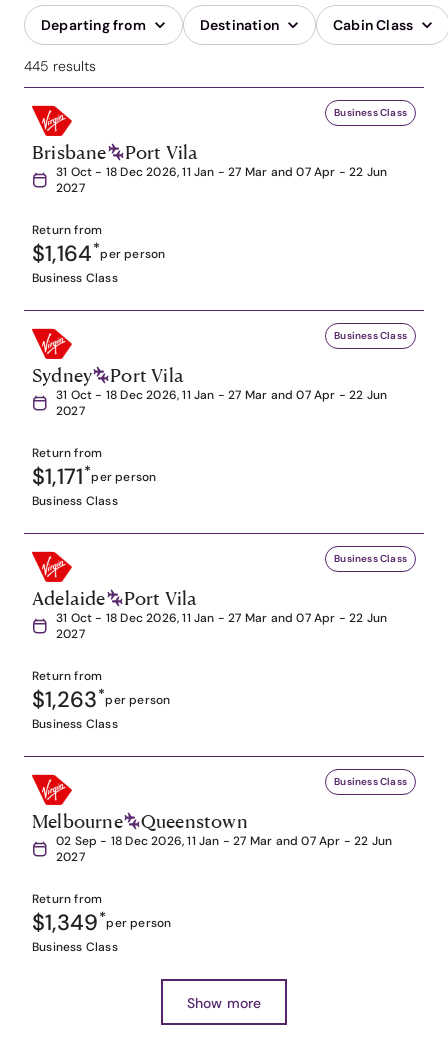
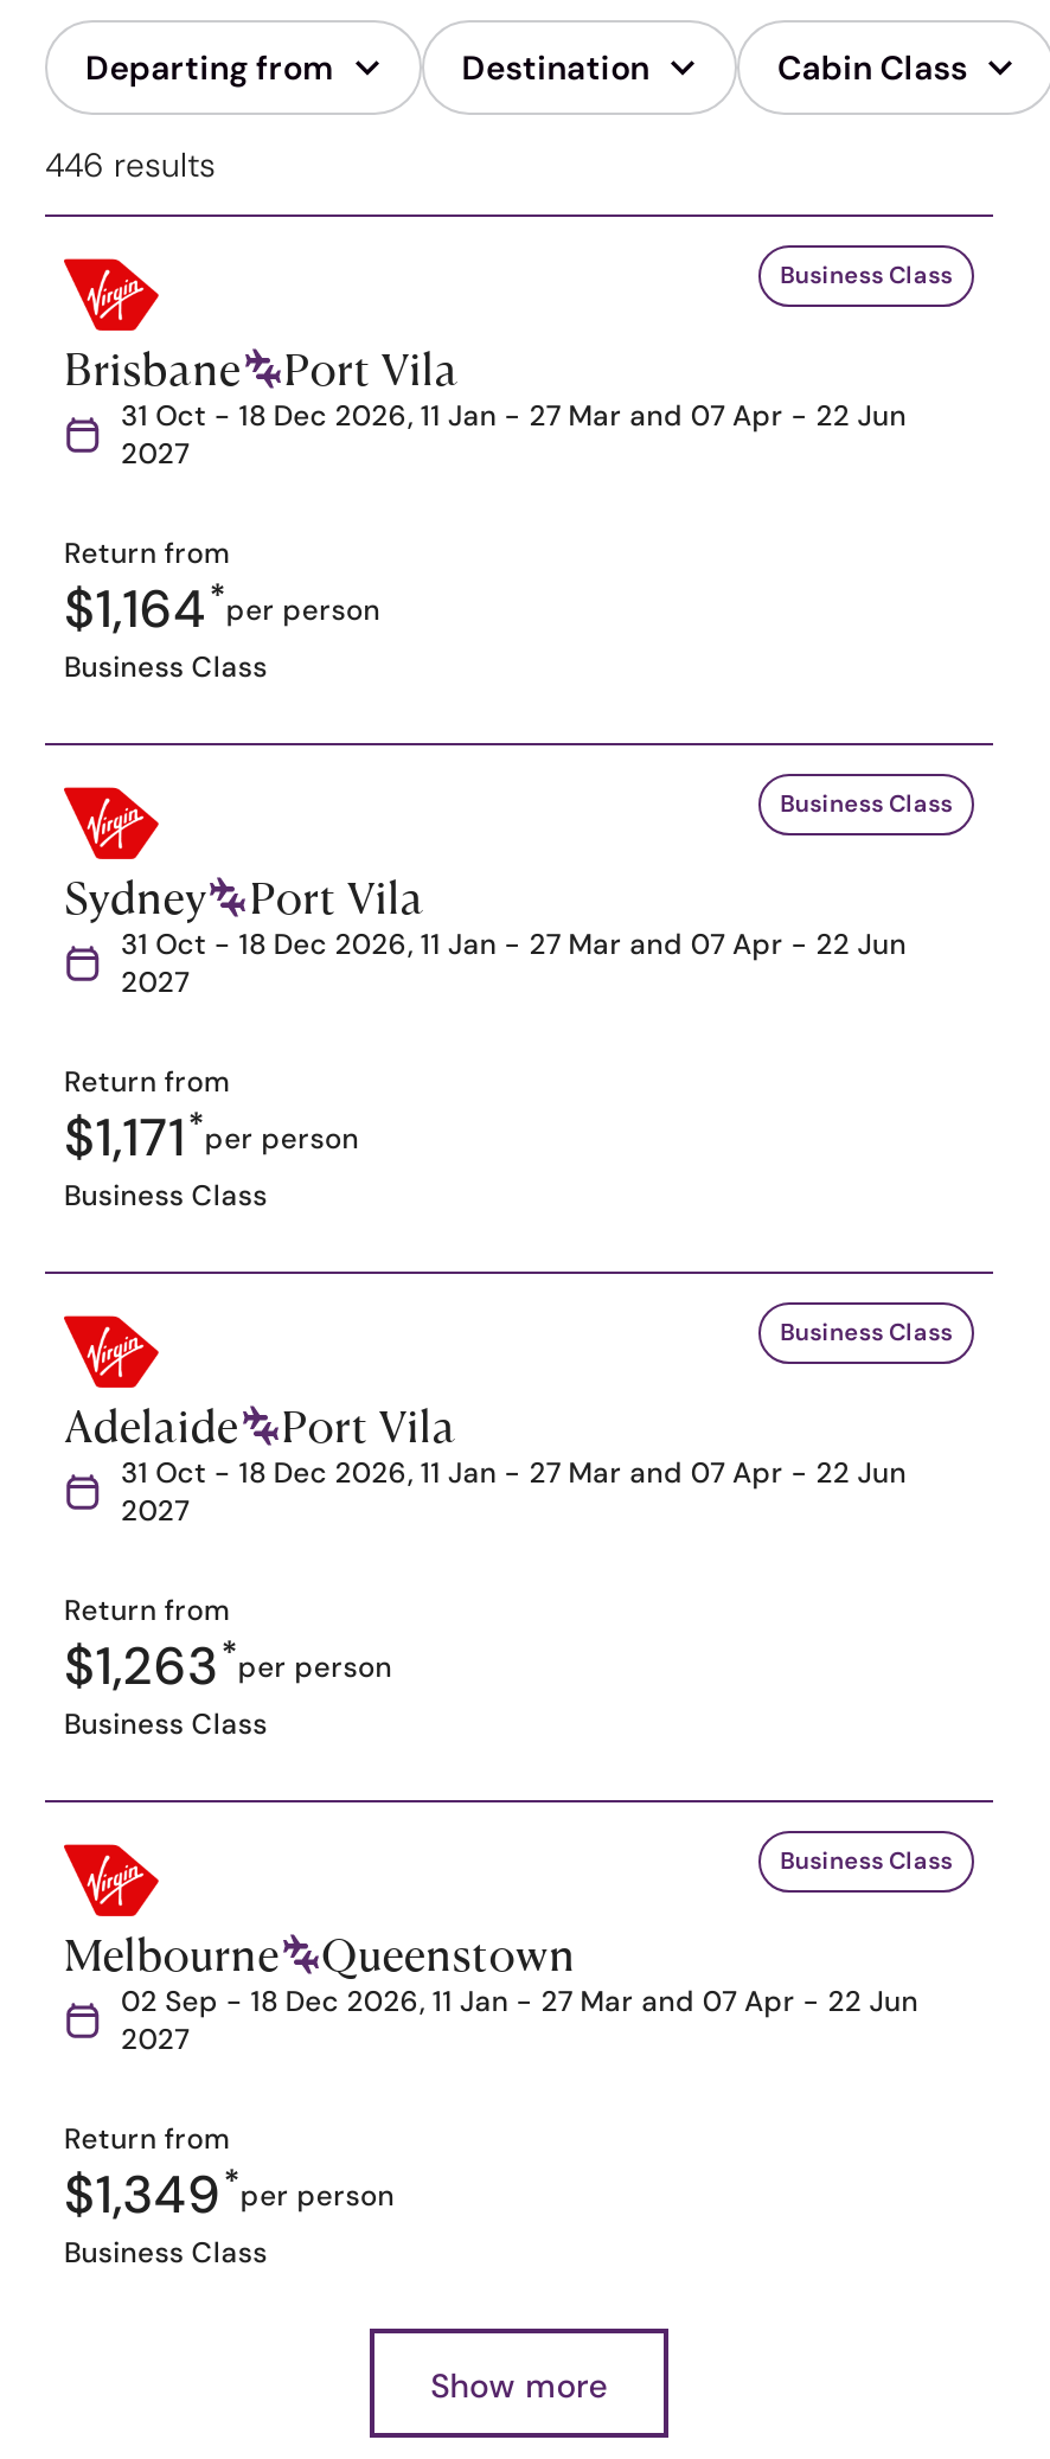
[24,57,96,75] 445 results -> [45,143,216,186] 446 results

